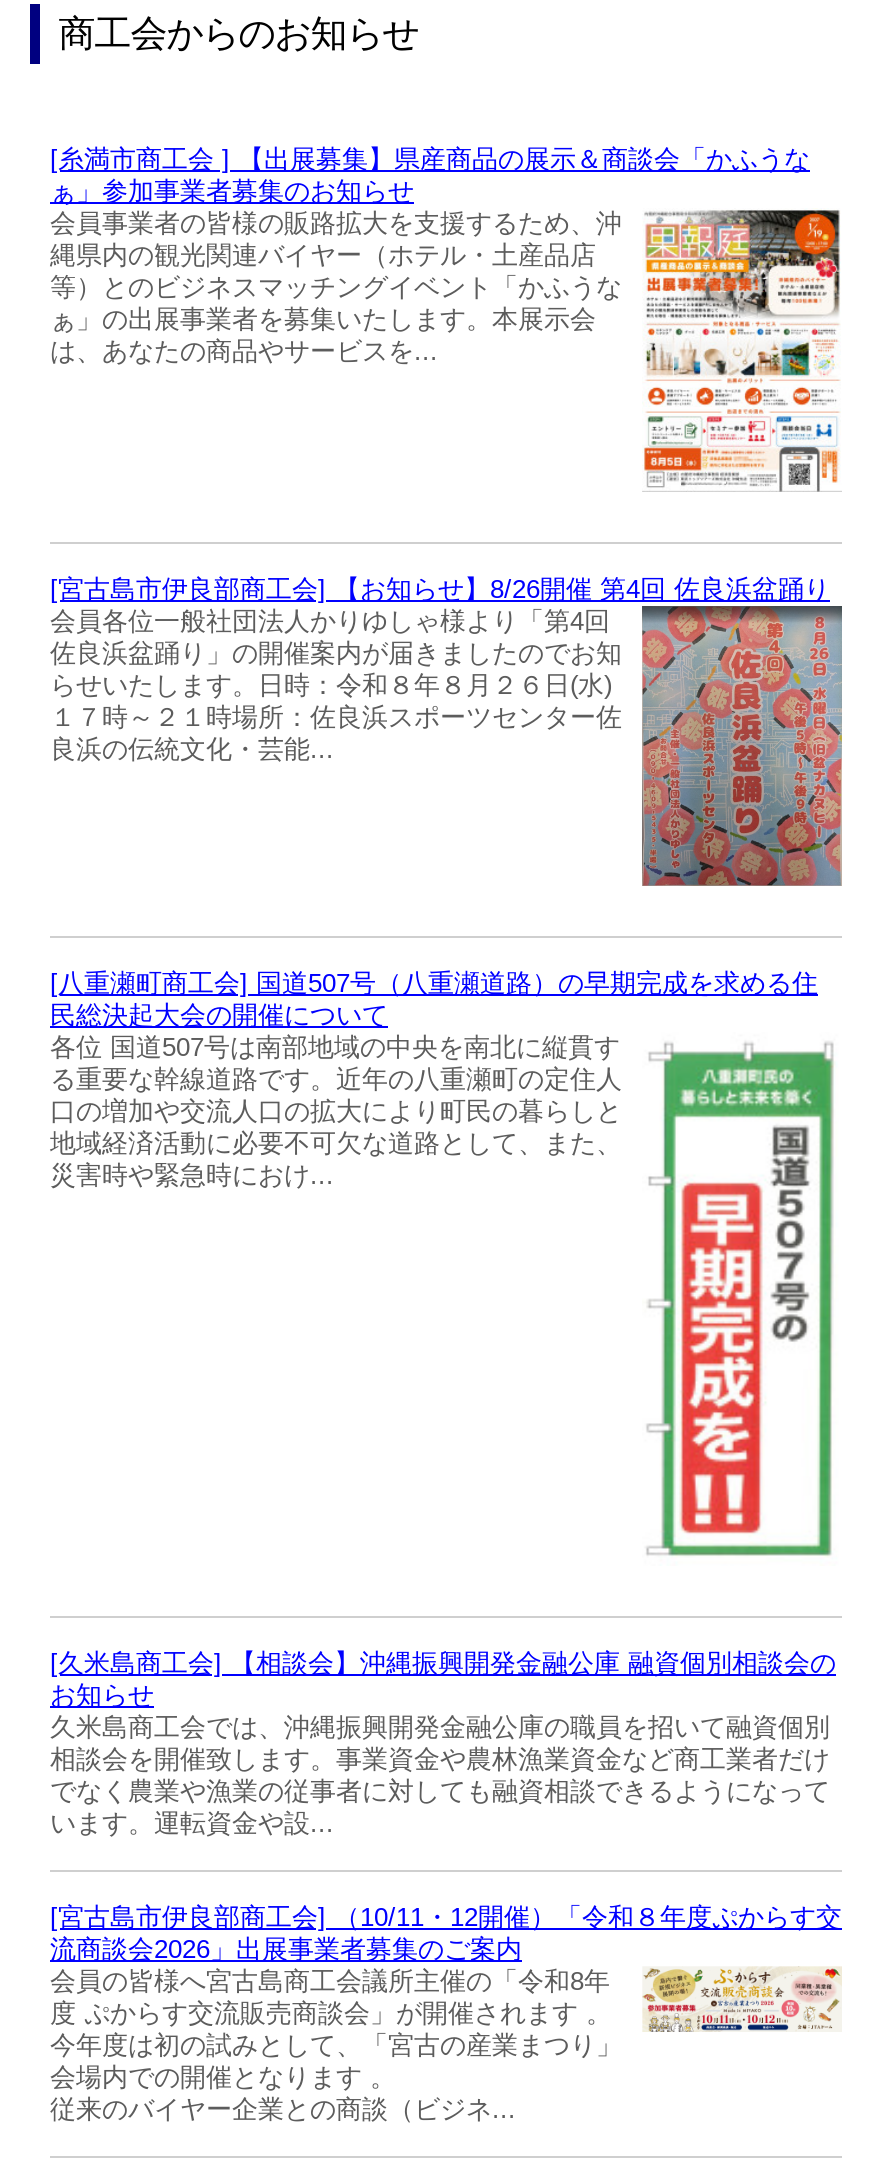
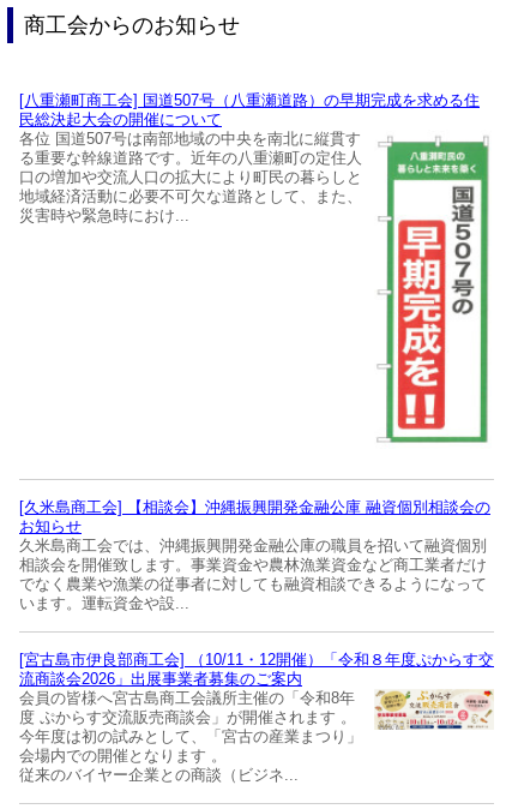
[50,144,842,492] [image] | [糸満市商工会 ] 【出展募集】県産商品の展示＆商談会「かふうな | ぁ」参加事業者募集のお知らせ | 会員事業者の皆様の販路拡大を支援するため、沖 | 縄県内の観光関連バイヤー（ホテル・土産品店 | 等）とのビジネスマッチングイベント「かふうな | ぁ」の出展事業者を募集いたします。本展示会 | は、あなたの商品やサービスを... -> none
[50,574,844,888] [image] | [宮古島市伊良部商工会] 【お知らせ】8/26開催 第4回 佐良浜盆踊り | 会員各位一般社団法人かりゆしゃ様より「第4回 | 佐良浜盆踊り」の開催案内が届きましたのでお知 | らせいたします。日時：令和８年８月２６日(水) | １７時～２１時場所：佐良浜スポーツセンター佐 | 良浜の伝統文化・芸能... -> none

